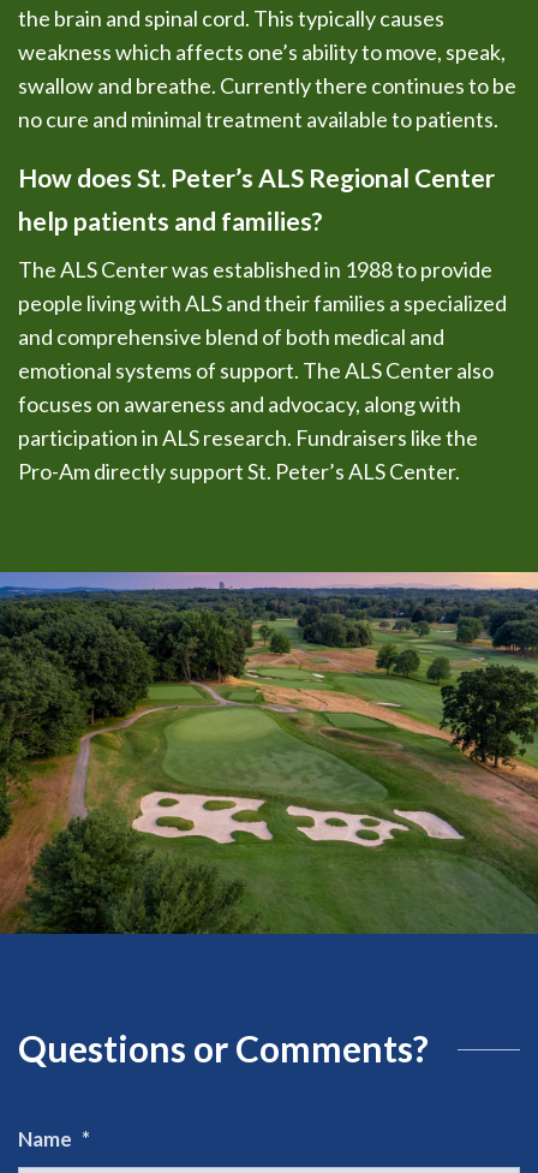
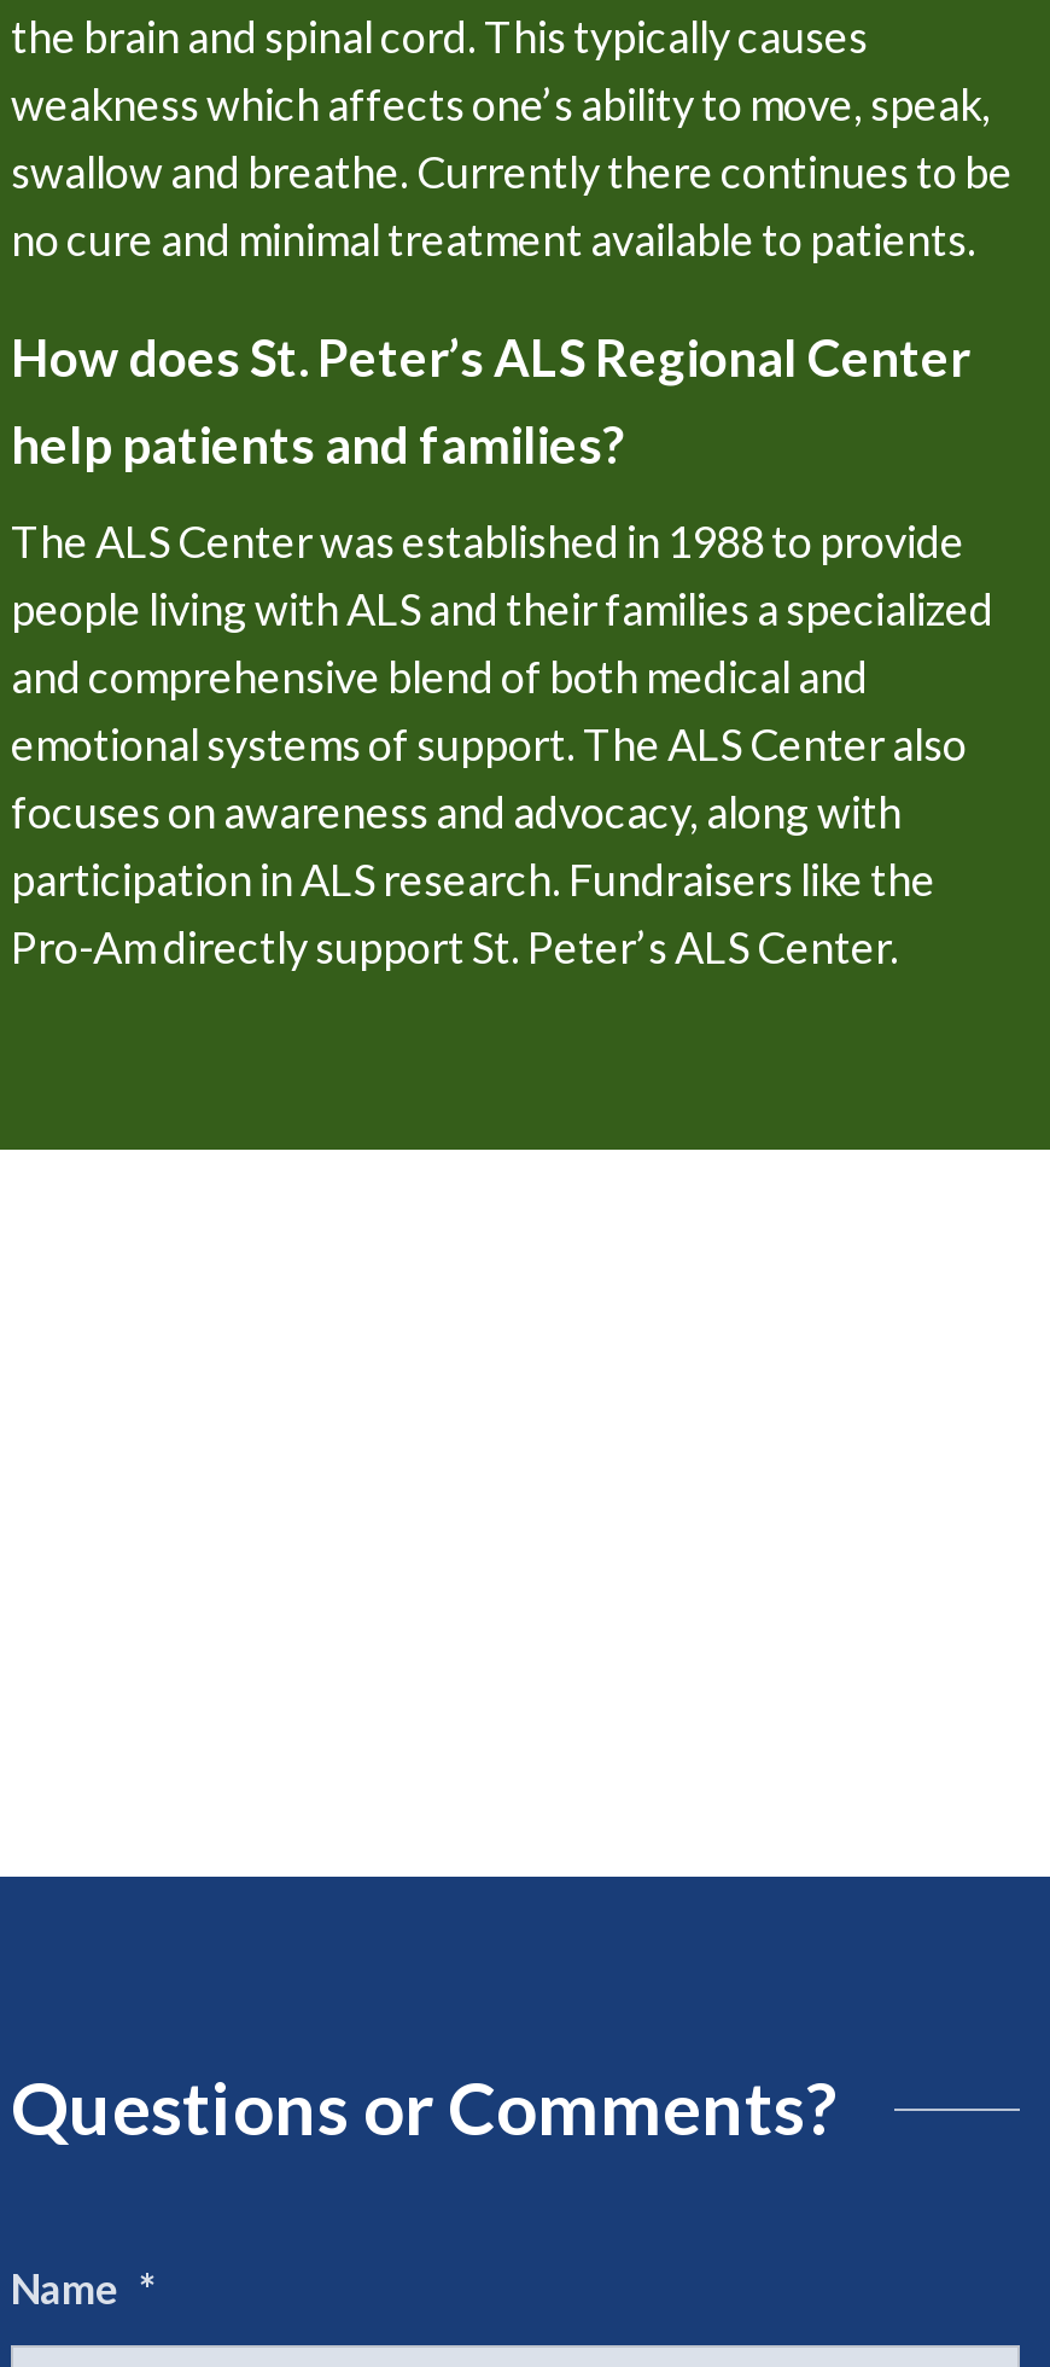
[4,571,534,935] [image] -> none

